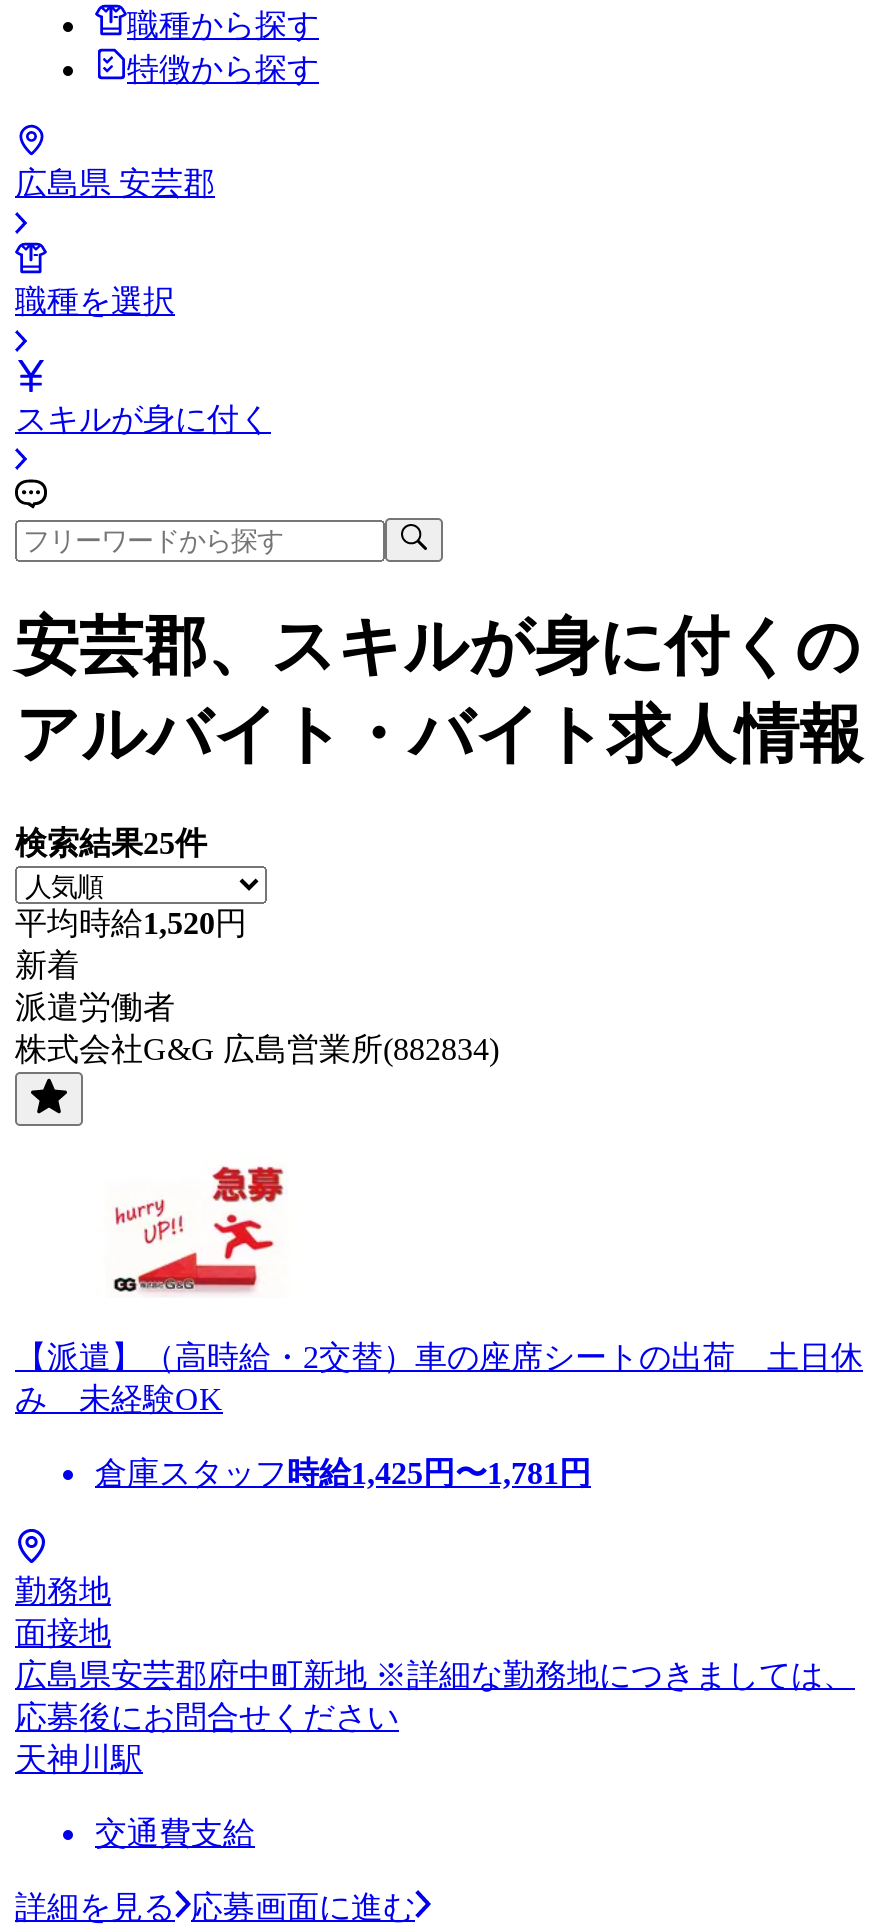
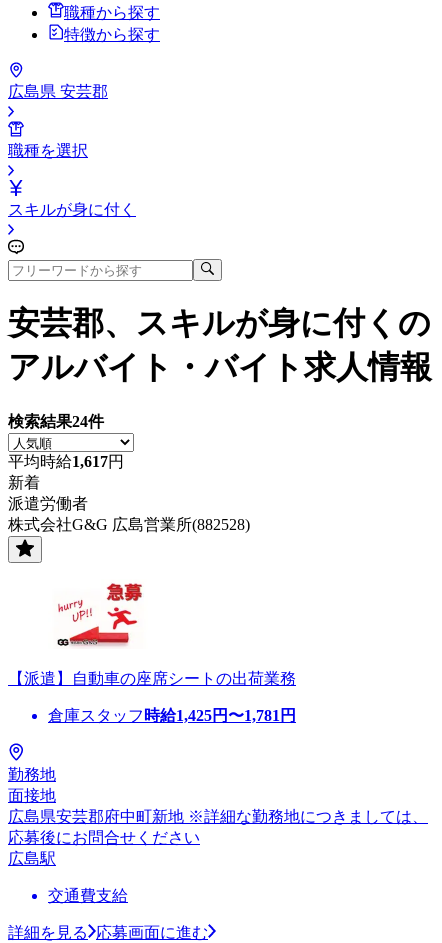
[15,826,207,860] 検索結果25件 -> [8,413,104,430] 検索結果24件
[15,906,247,940] 平均時給1,520円 -> [8,453,124,470] 平均時給1,617円
[15,1032,499,1066] 株式会社G&G 広島営業所(882834) -> [8,516,250,533] 株式会社G&G 広島営業所(882528)
[15,1340,863,1416] 【派遣】（高時給・2交替）車の座席シートの出荷 土日休 | み 未経験OK -> [8,670,296,687] 【派遣】自動車の座席シートの出荷業務
[15,1742,143,1776] 天神川駅 -> [8,850,56,867] 広島駅

